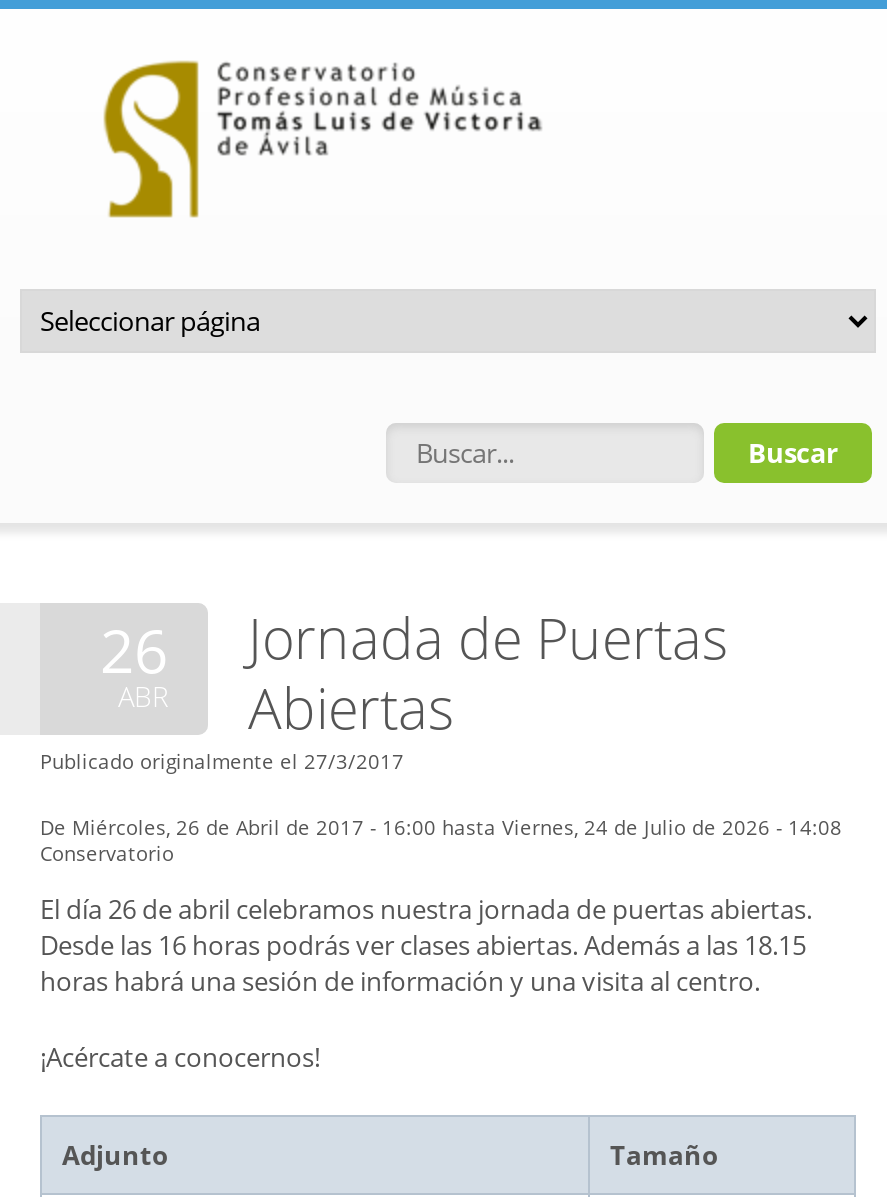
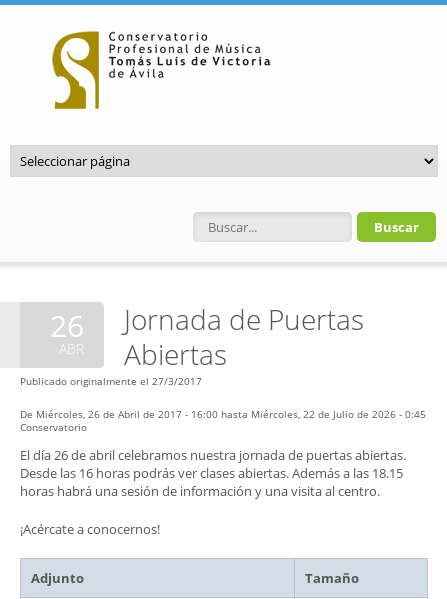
[40,813,842,841] De Miércoles, 26 de Abril de 2017 - 16:00 hasta Viernes, 24 de Julio de 2026 - 14:08 -> [20,407,426,421] De Miércoles, 26 de Abril de 2017 - 16:00 hasta Miércoles, 22 de Julio de 2026 - 0:45

